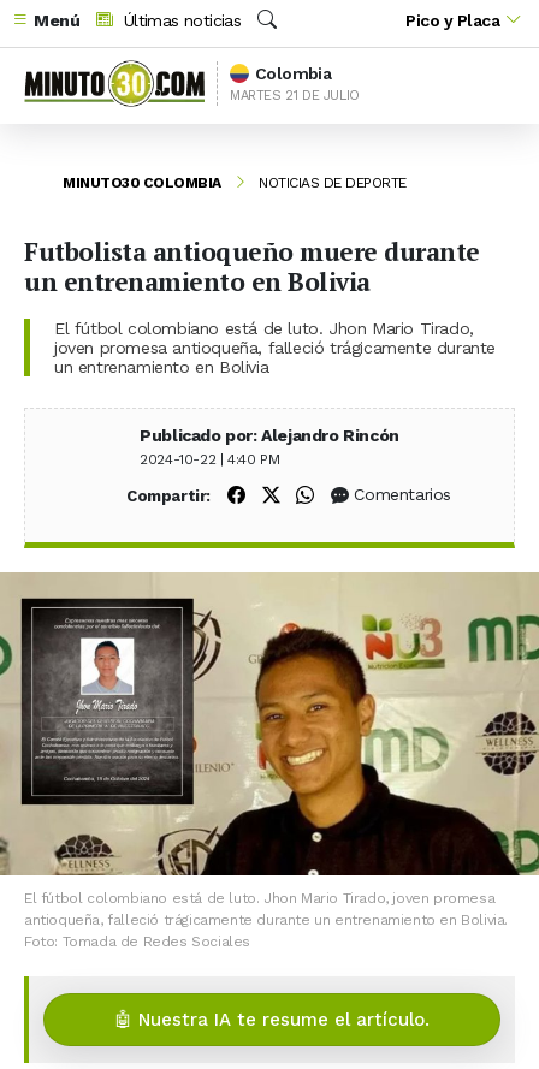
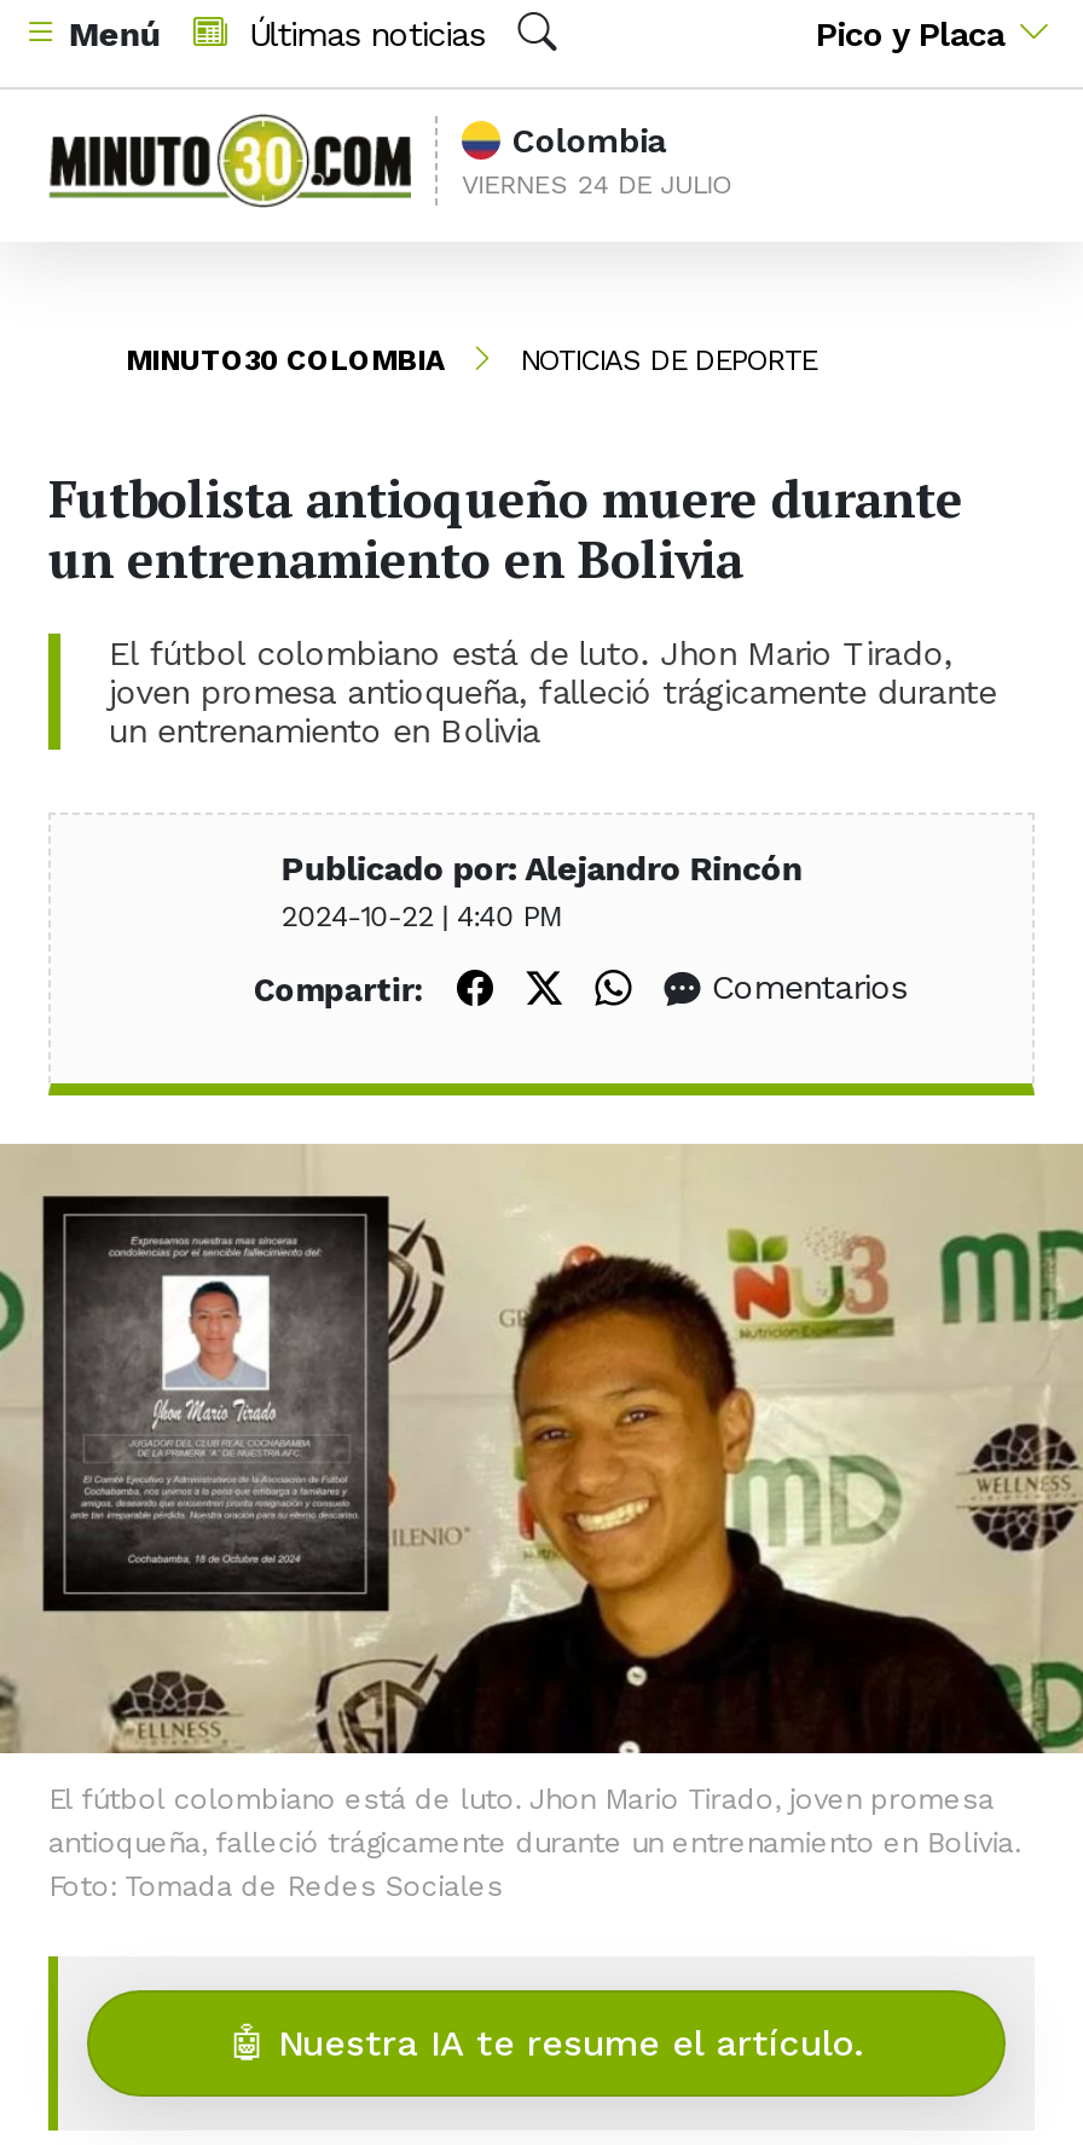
[230,88,359,103] MARTES 21 DE JULIO -> [462,169,733,200] VIERNES 24 DE JULIO

